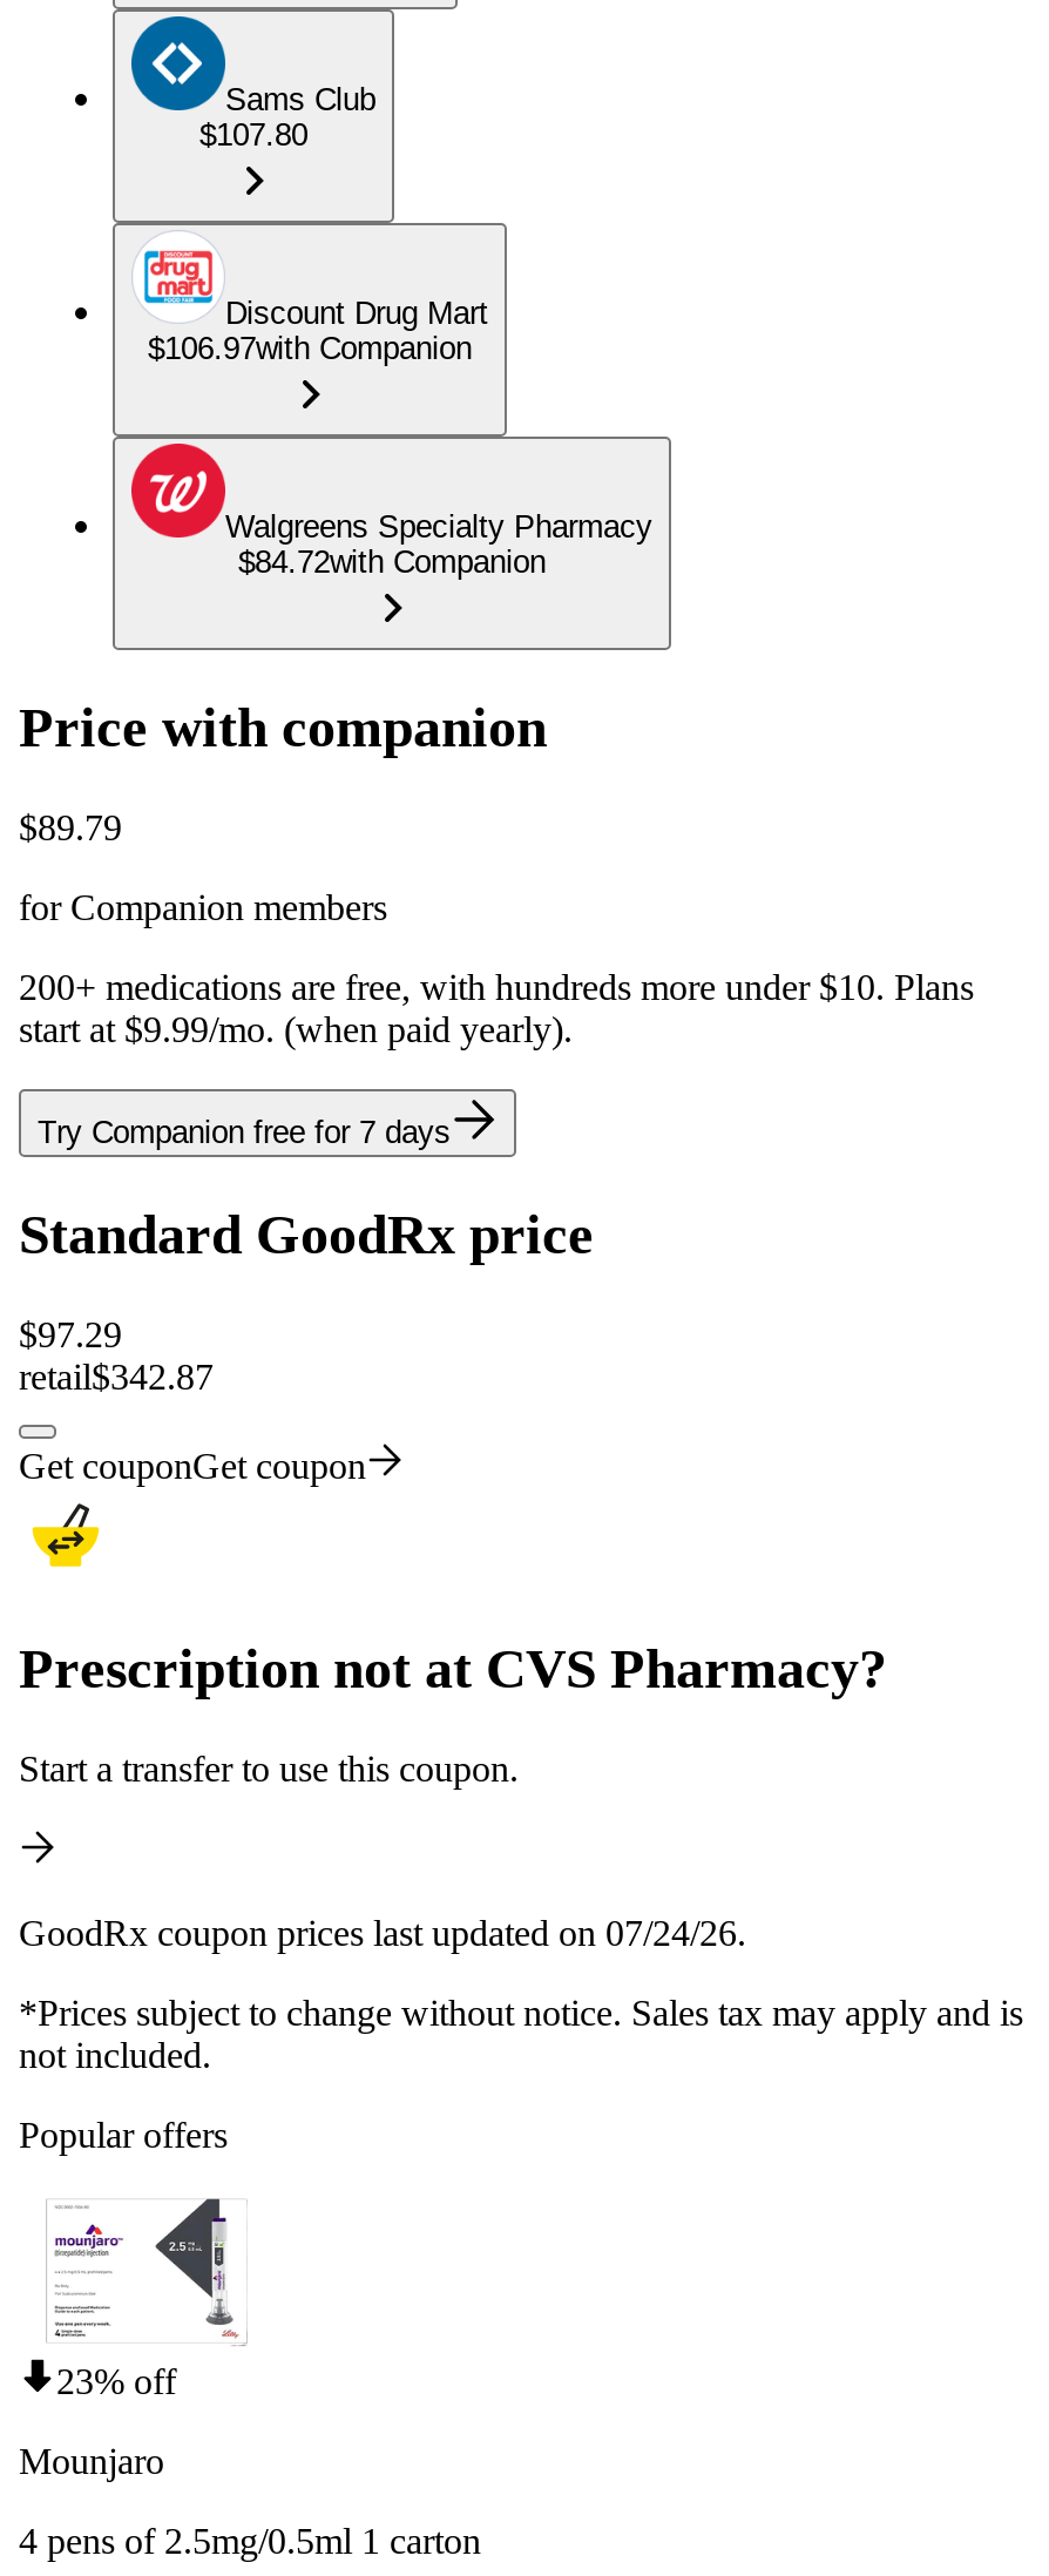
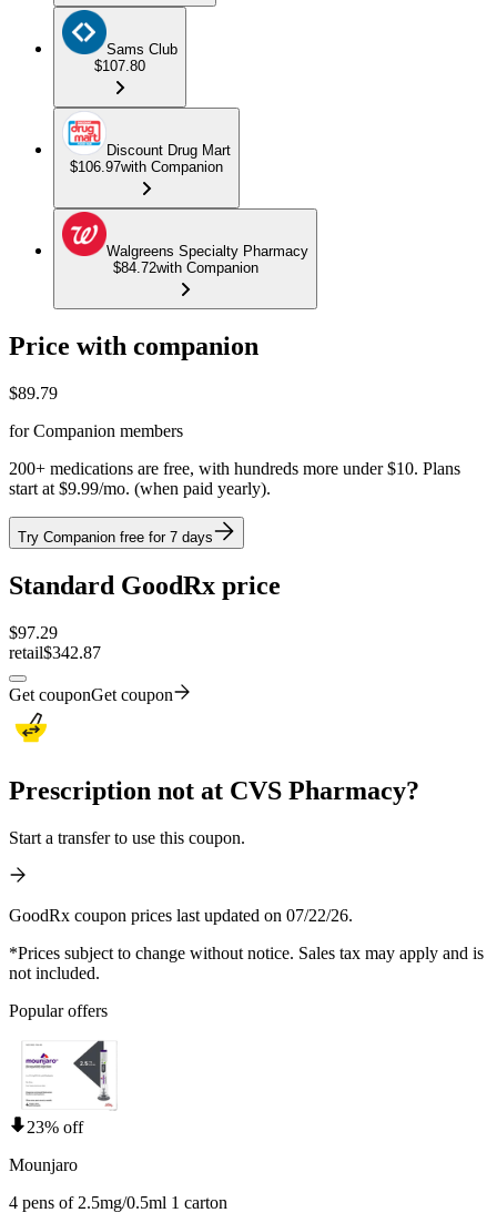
[19,1912,746,1952] GoodRx coupon prices last updated on 07/24/26. -> [9,905,353,924] GoodRx coupon prices last updated on 07/22/26.

